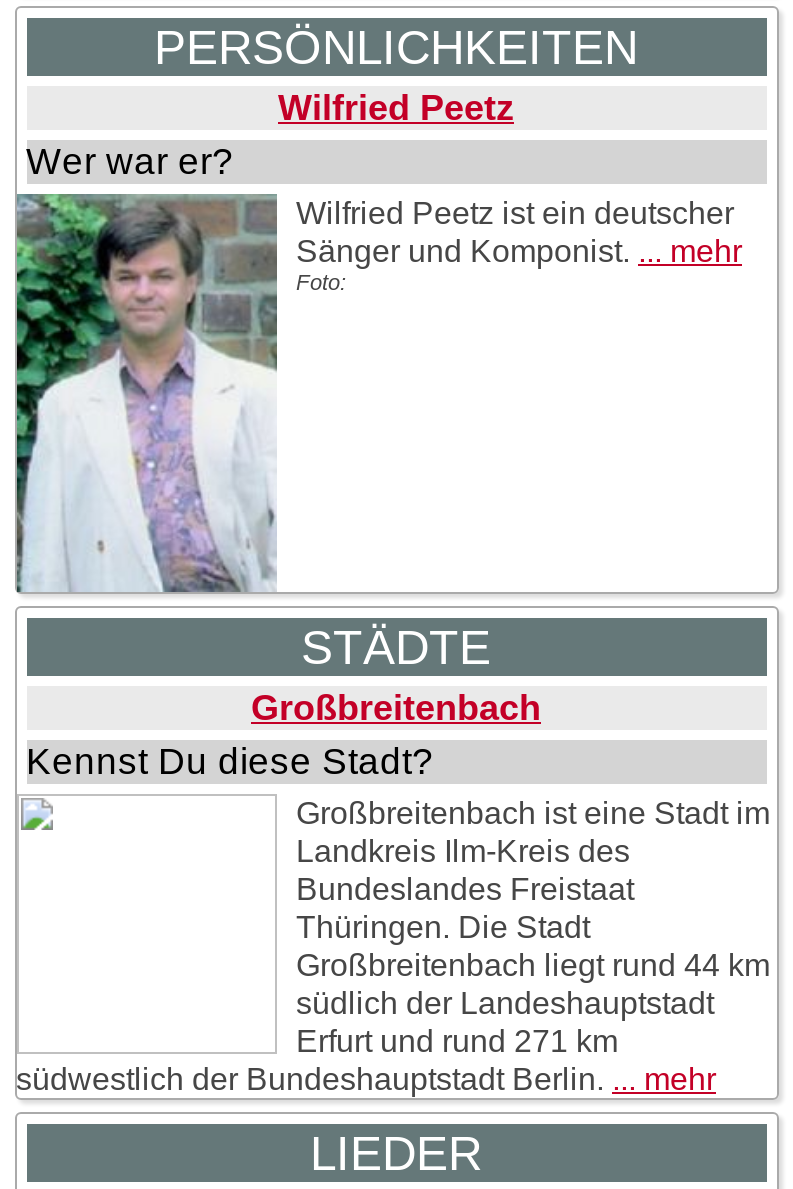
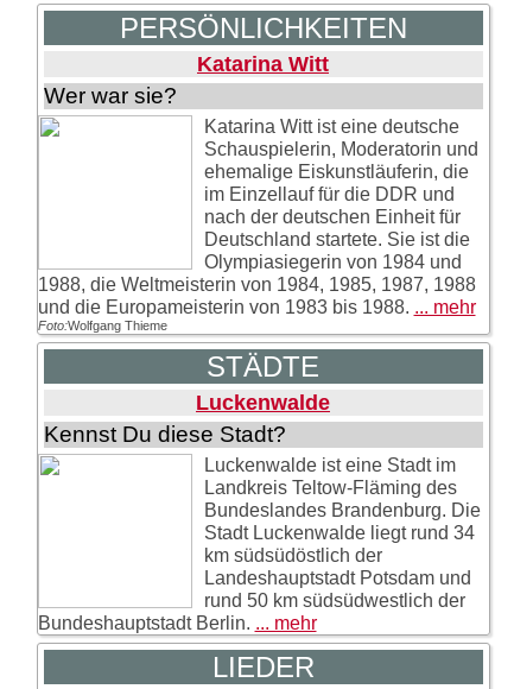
[26,88,742,294] Wilfried Peetz | Wer war er? | Wilfried Peetz ist ein deutscher | Sänger und Komponist.... mehr | Foto: -> [37,52,478,333] Katarina Witt | Wer war sie? | Katarina Witt ist eine deutsche | Schauspielerin, Moderatorin und | ehemalige Eiskunstläuferin, die | im Einzellauf für die DDR und | nach der deutschen Einheit für | Deutschland startete. Sie ist die | Olympiasiegerin von 1984 und | 1988, die Weltmeisterin von 1984, 1985, 1987, 1988 | und die Europameisterin von 1983 bis 1988.... mehr | Foto:Wolfgang Thieme
[15,228,267,448] [image] -> none
[251,689,541,729] Großbreitenbach -> [196,391,330,415] Luckenwalde
[16,797,770,1097] Großbreitenbach ist eine Stadt im | Landkreis Ilm-Kreis des | Bundeslandes Freistaat | Thüringen. Die Stadt | Großbreitenbach liegt rund 44 km | südlich der Landeshauptstadt | Erfurt und rund 271 km | südwestlich der Bundeshauptstadt Berlin. ... mehr -> [37,455,480,633] Luckenwalde ist eine Stadt im | Landkreis Teltow-Fläming des | Bundeslandes Brandenburg. Die | Stadt Luckenwalde liegt rund 34 | km südsüdöstlich der | Landeshauptstadt Potsdam und | rund 50 km südsüdwestlich der | Bundeshauptstadt Berlin. ... mehr

